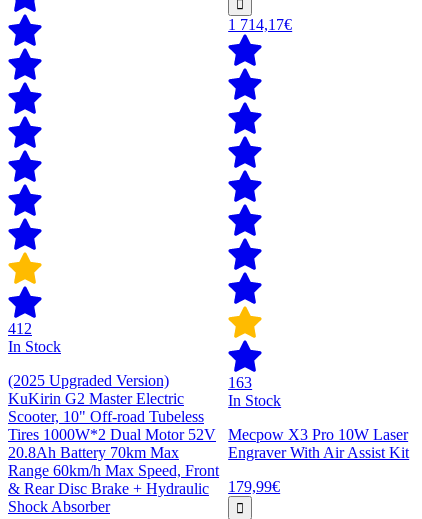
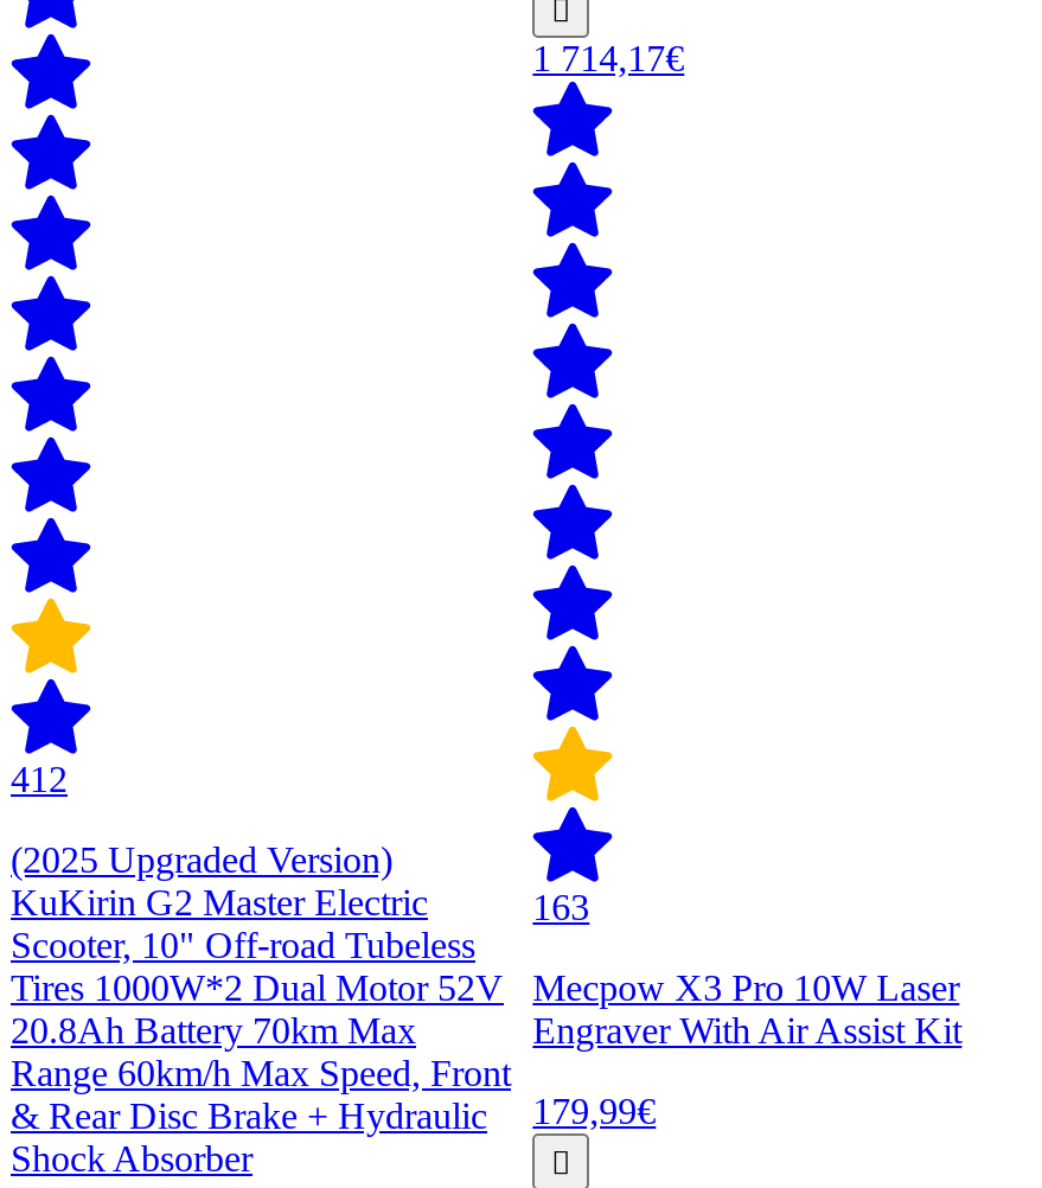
[8,338,61,355] In Stock -> none
[228,392,281,409] In Stock -> none

